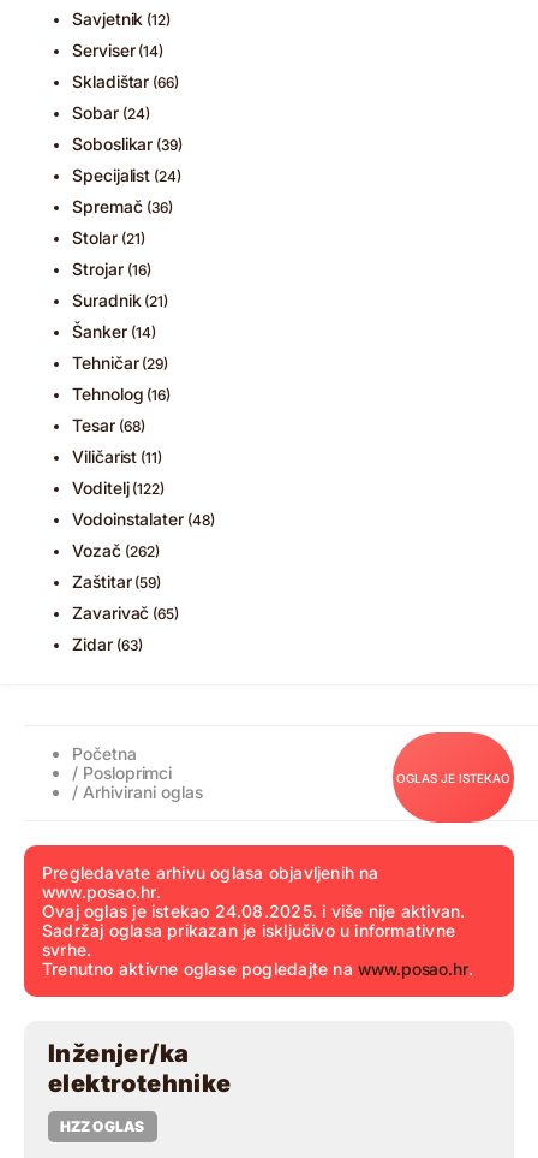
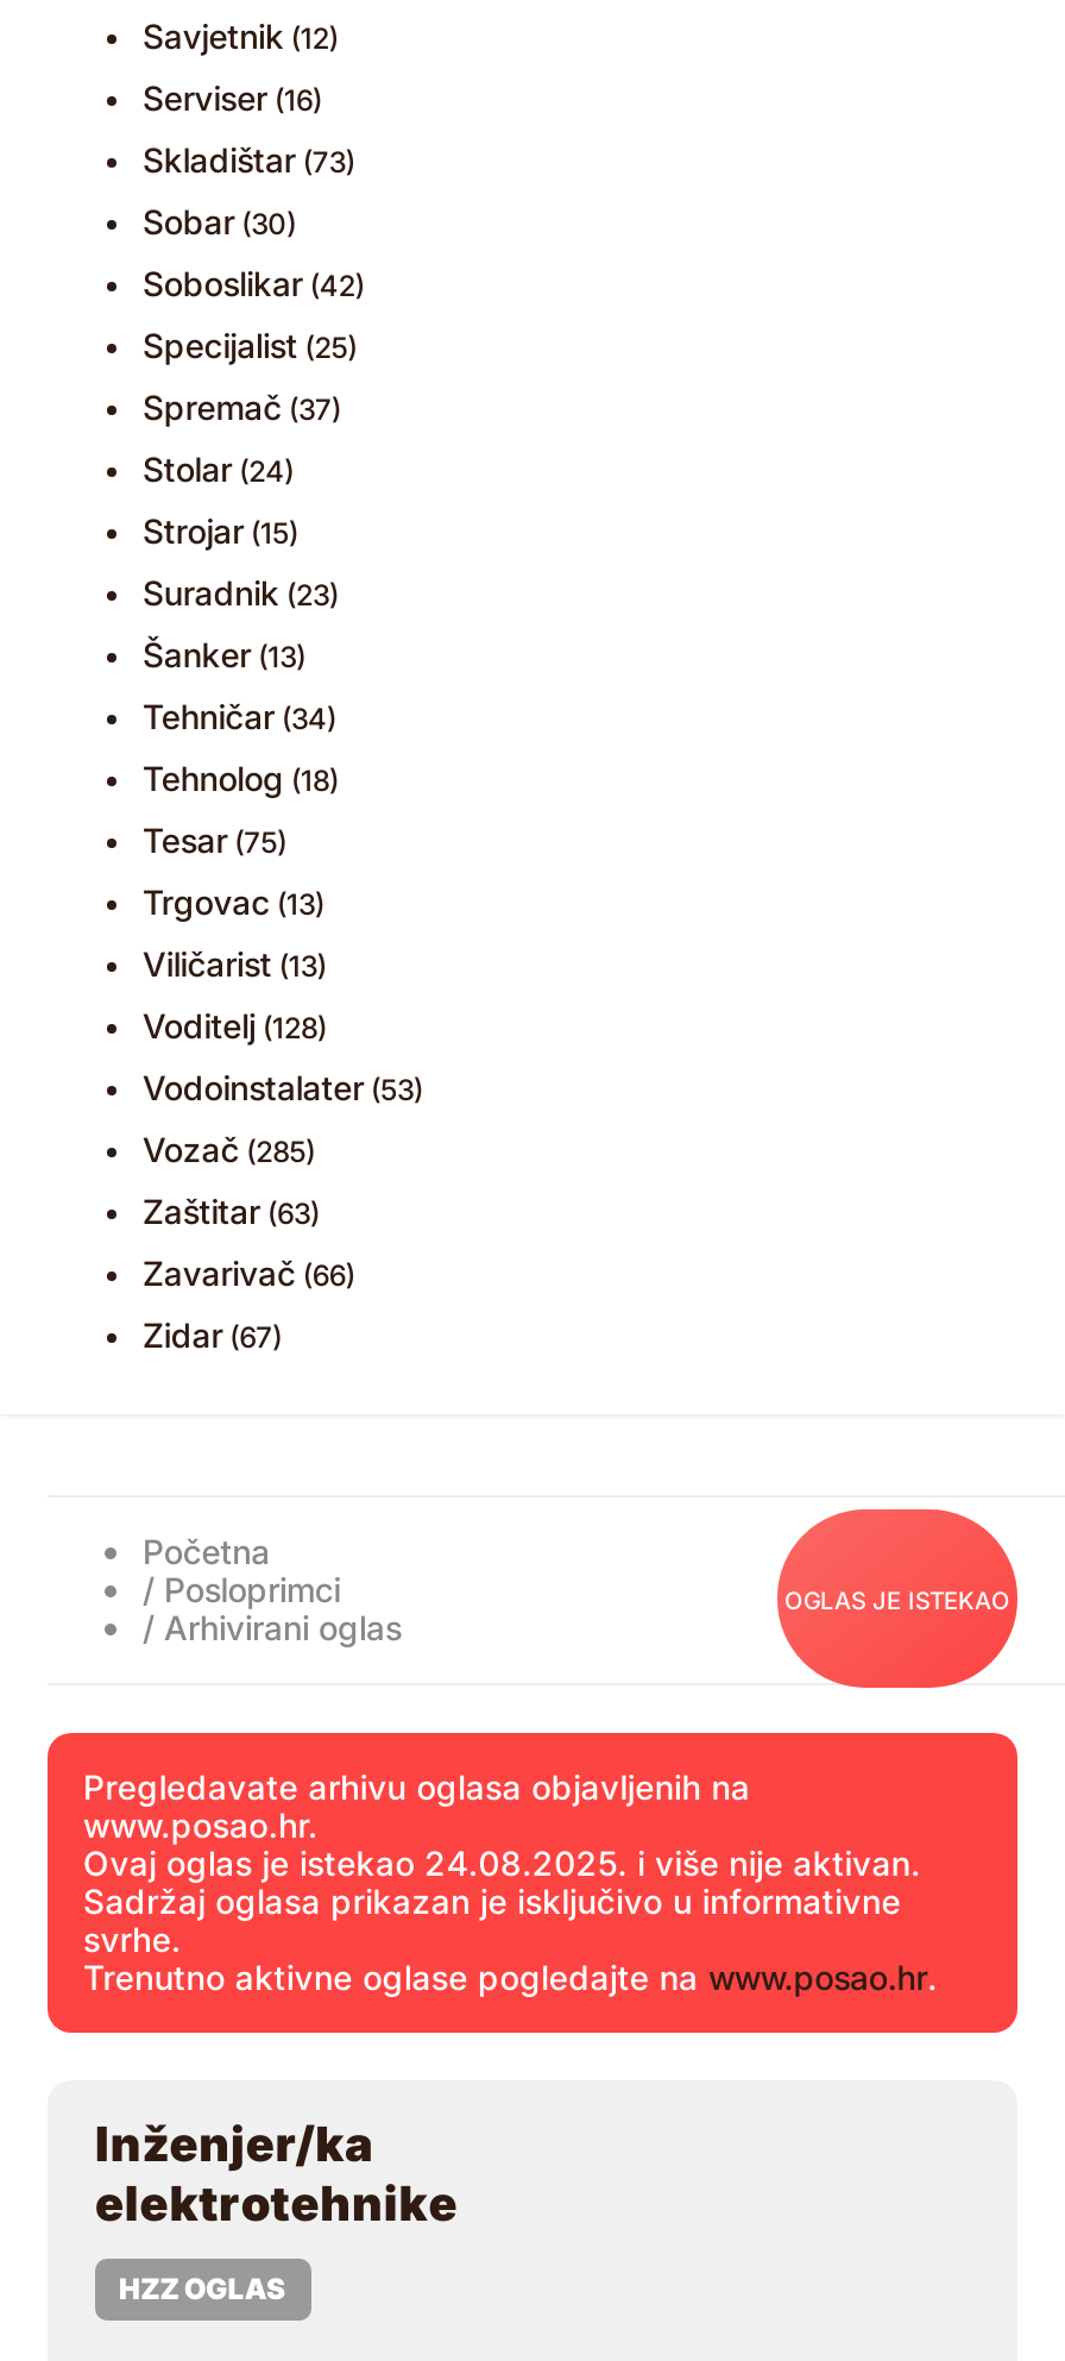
[72,40,215,654] Serviser (14) | Skladištar (66) | Sobar (24) | Soboslikar (39) | Specijalist (24) | Spremač (36) | Stolar (21) | Strojar (16) | Suradnik (21) | Šanker (14) | Tehničar (29) | Tehnolog (16) | Tesar (68) | Viličarist (11) | Voditelj (122) | Vodoinstalater (48) | Vozač (262) | Zaštitar (59) | Zavarivač (65) | Zidar (63) -> [143,77,423,1355] Serviser (16) | Skladištar (73) | Sobar (30) | Soboslikar (42) | Specijalist (25) | Spremač (37) | Stolar (24) | Strojar (15) | Suradnik (23) | Šanker (13) | Tehničar (34) | Tehnolog (18) | Tesar (75) | Trgovac (13) | Viličarist (13) | Voditelj (128) | Vodoinstalater (53) | Vozač (285) | Zaštitar (63) | Zavarivač (66) | Zidar (67)

